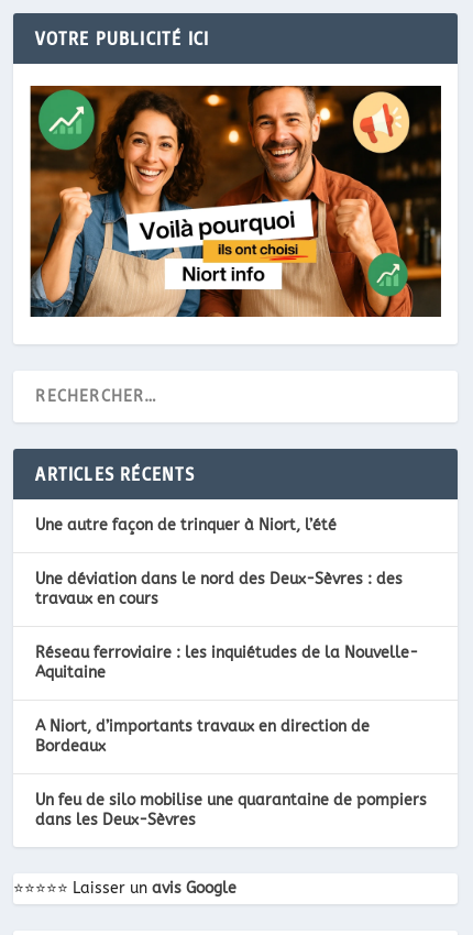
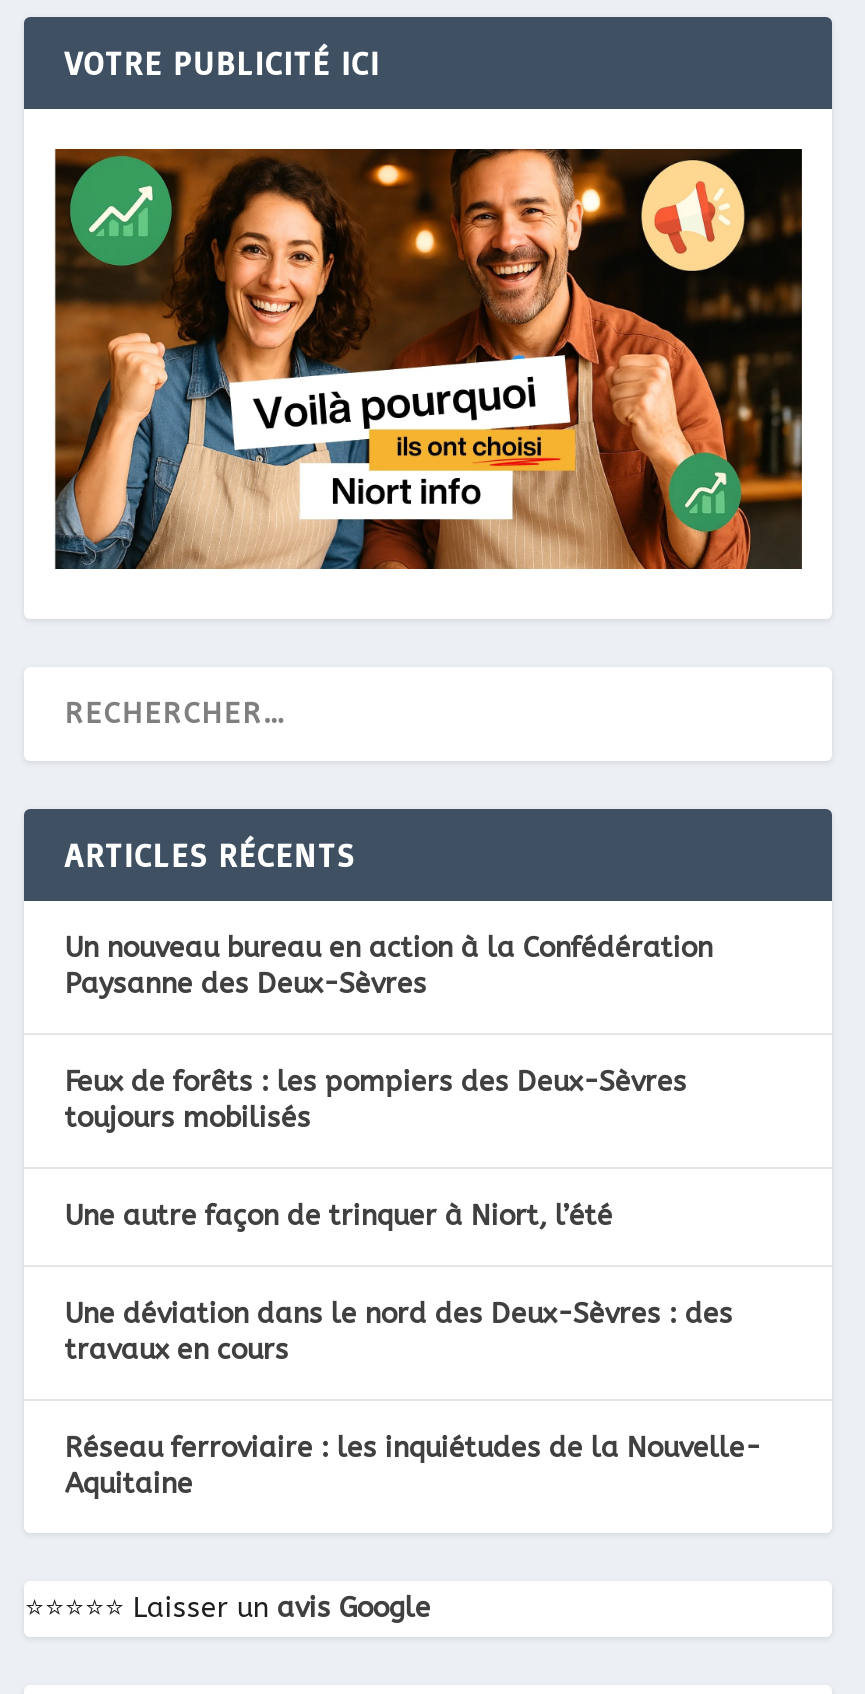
none -> [65,931,713,1135] Un nouveau bureau en action à la Confédération | Paysanne des Deux-Sèvres | Feux de forêts : les pompiers des Deux-Sèvres | toujours mobilisés
moved [36,516,418,682] -> [65,1199,761,1501]: Une autre façon de trinquer à Niort, l’été | Une déviation dans le nord des Deux-Sèvres : des | travaux en cours | Réseau ferroviaire : les inquiétudes de la Nouvelle- | Aquitaine
[36,717,427,829] A Niort, d’importants travaux en direction de | Bordeaux | Un feu de silo mobilise une quarantaine de pompiers | dans les Deux-Sèvres -> none

